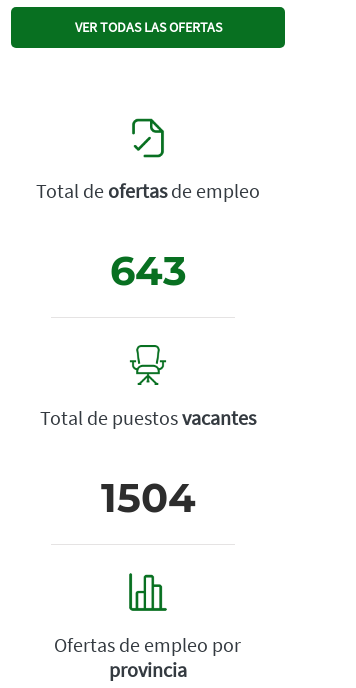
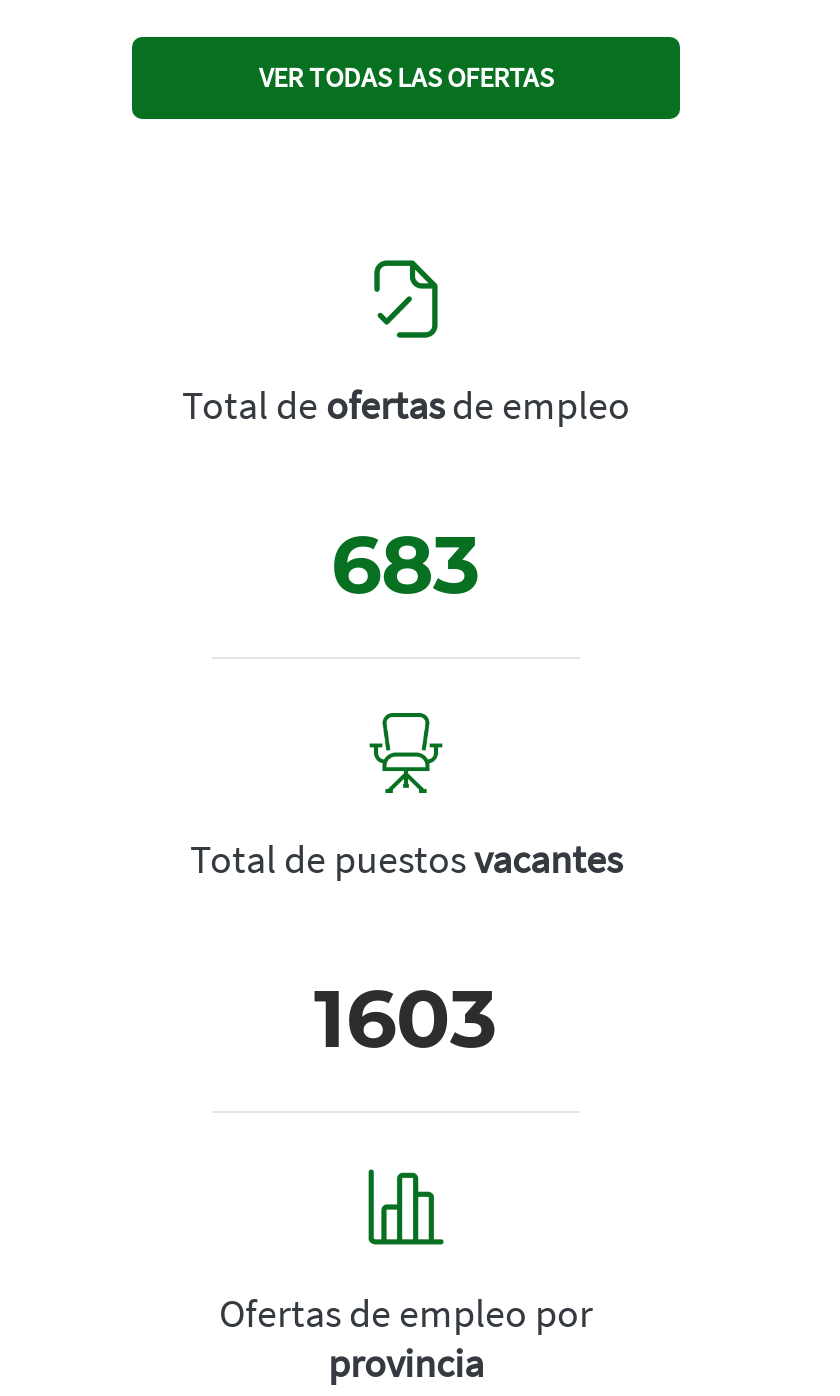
[109,246,186,295] 643 -> [331,515,481,613] 683
[100,473,195,522] 1504 -> [314,969,498,1067] 1603

